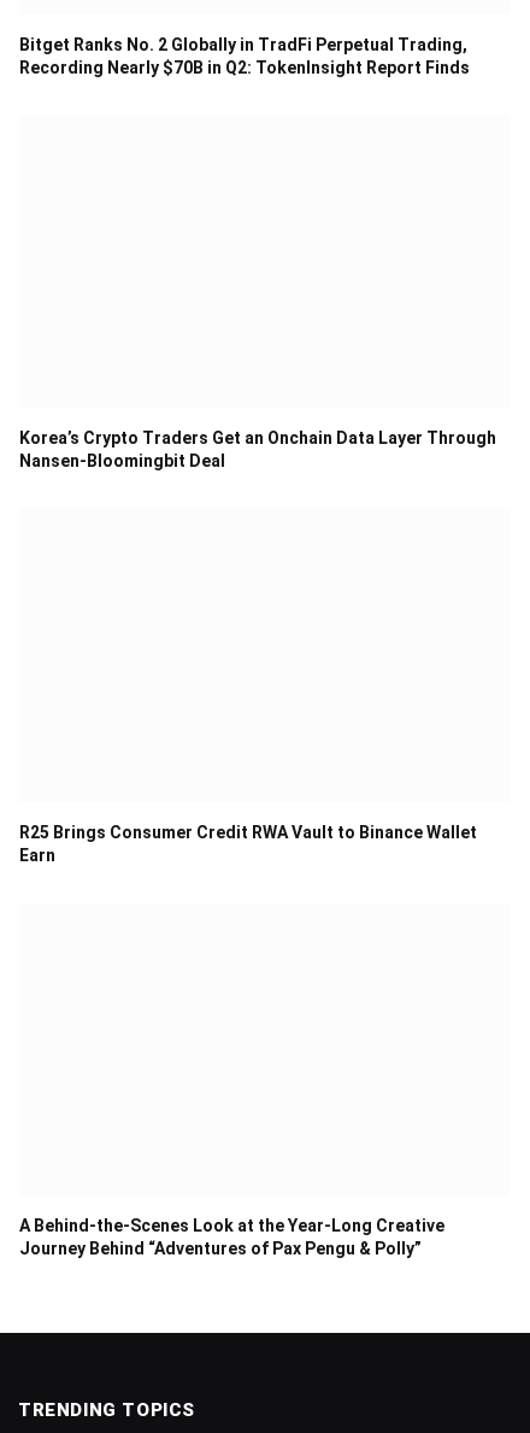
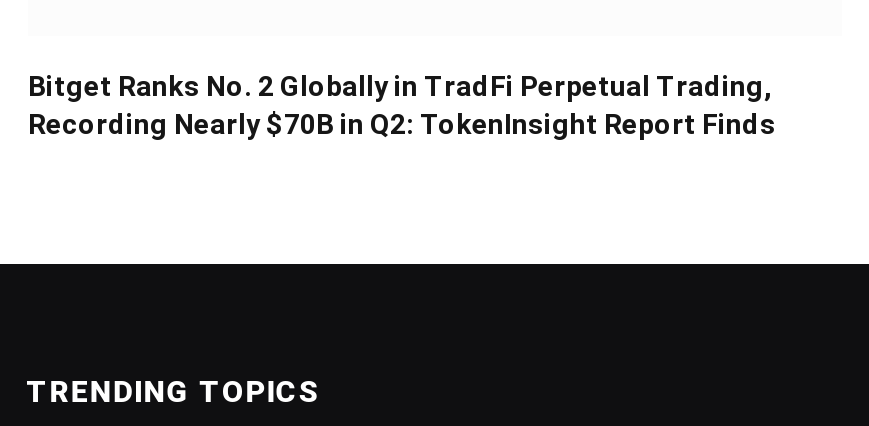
[19,429,496,471] Korea’s Crypto Traders Get an Onchain Data Layer Through | Nansen-Bloomingbit Deal -> none
[19,822,477,864] R25 Brings Consumer Credit RWA Vault to Binance Wallet | Earn -> none
[19,1216,444,1258] A Behind-the-Scenes Look at the Year-Long Creative | Journey Behind “Adventures of Pax Pengu & Polly” -> none

